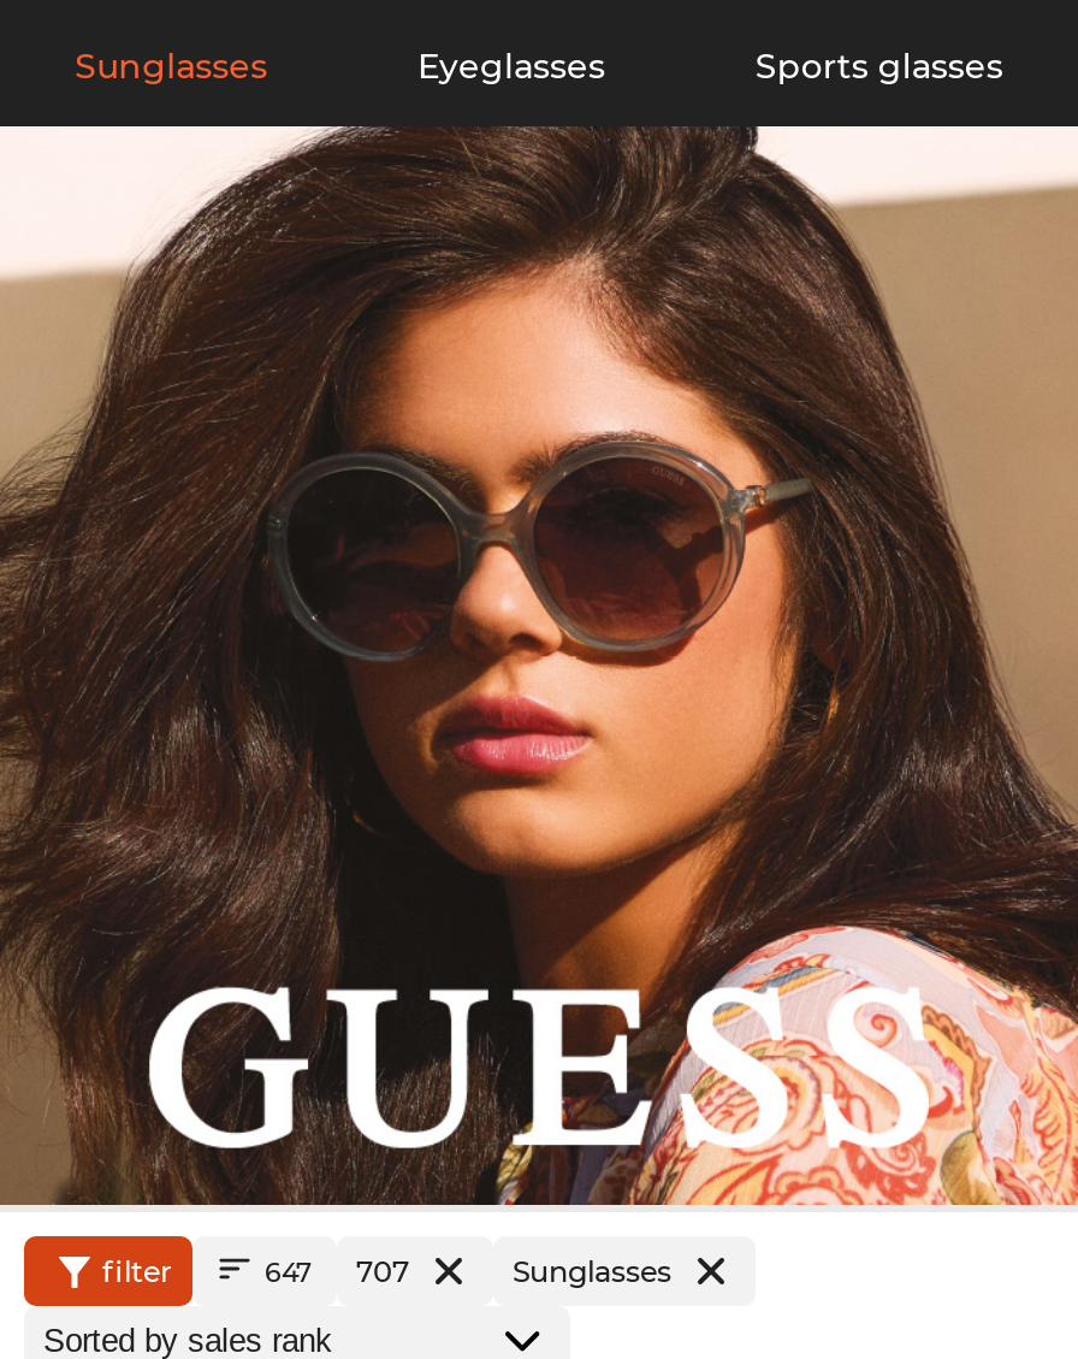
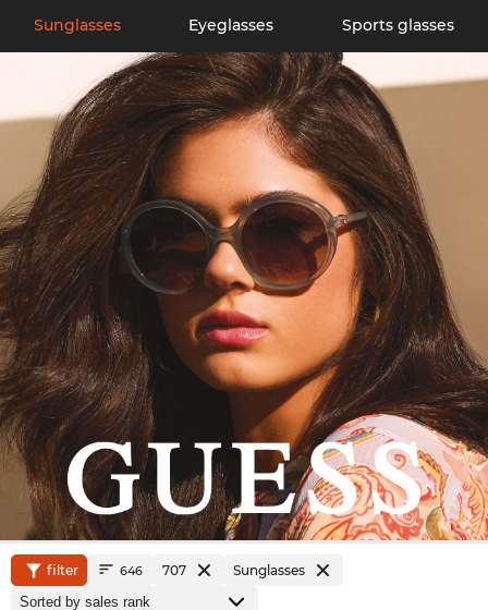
[265,1253,409,1289] 647 707 -> [120,562,186,578] 646 707

